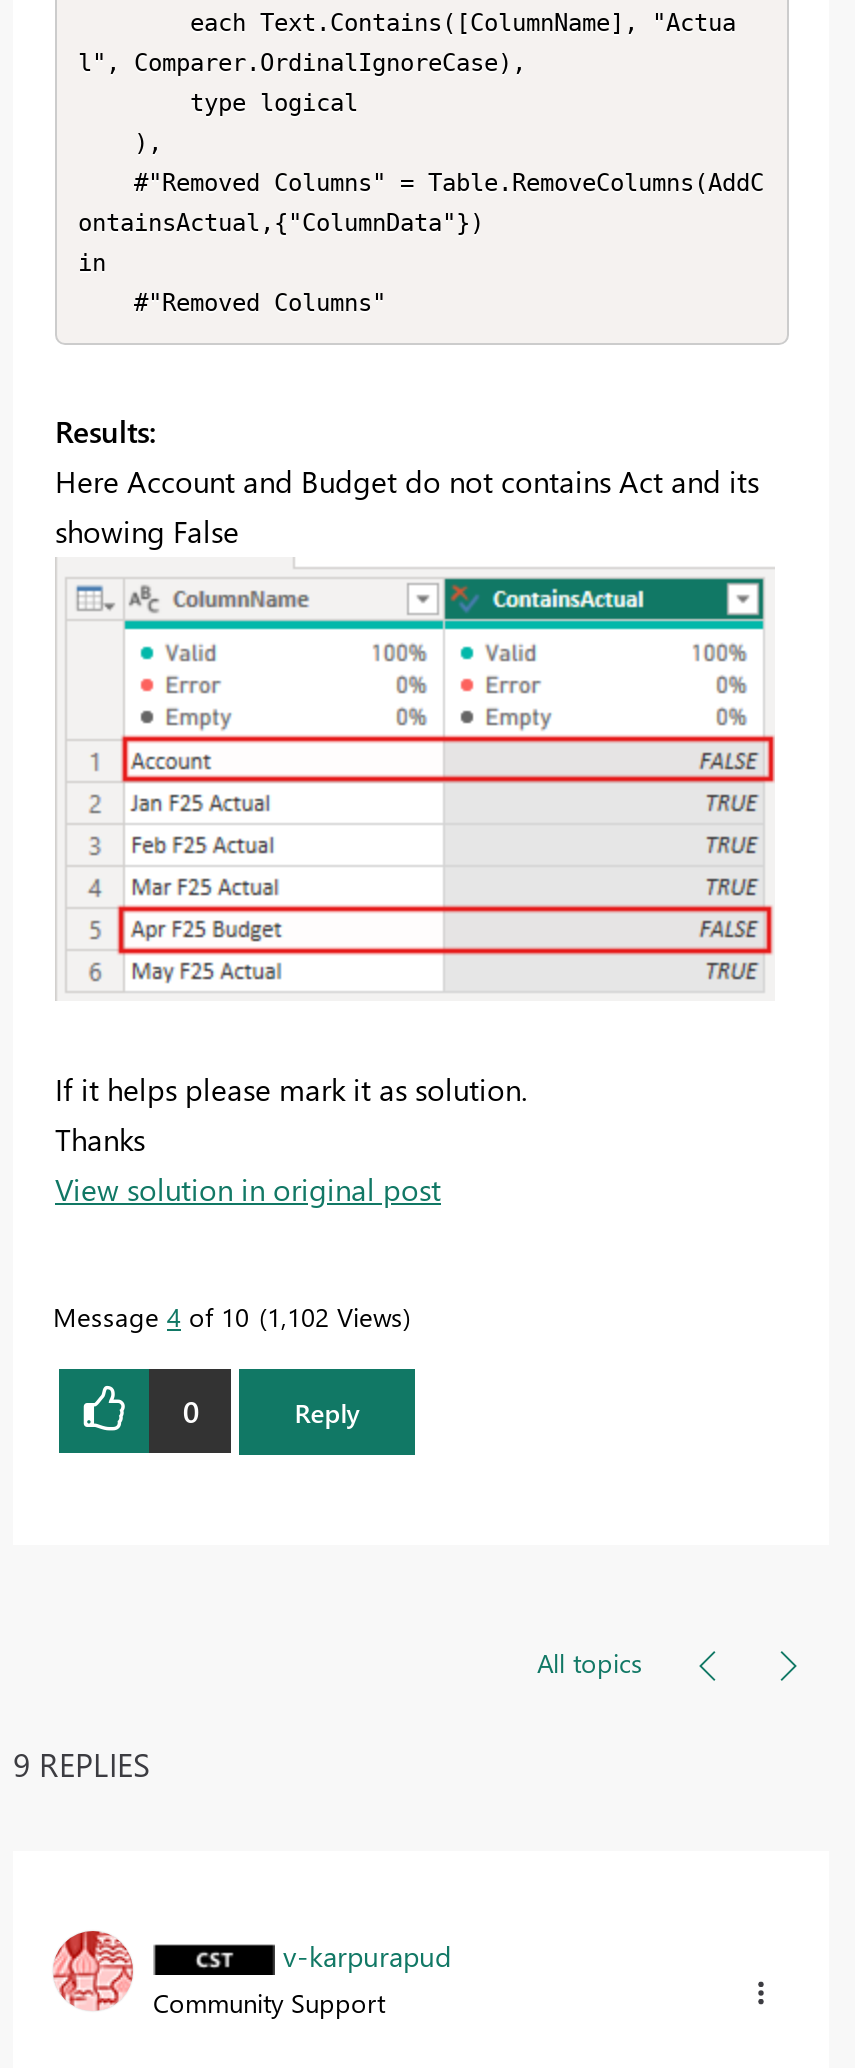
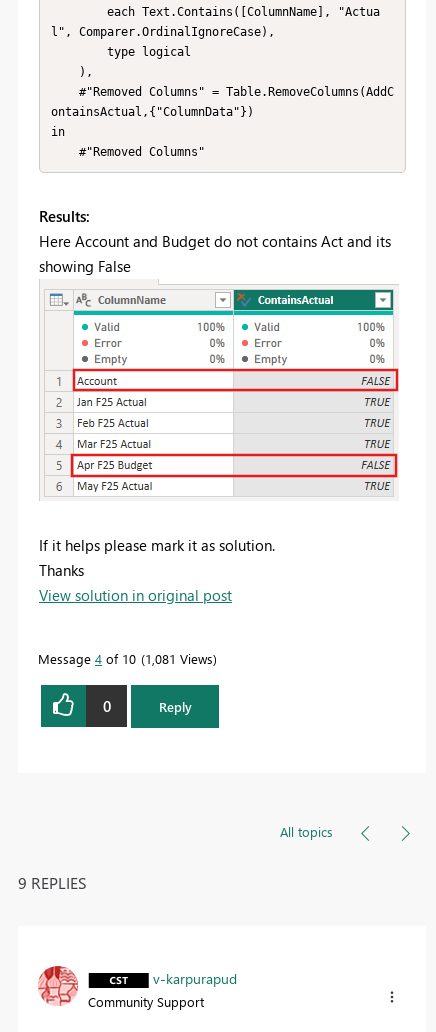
[53,1300,403,1334] Message 4 of 10 1,102 Views -> [38,650,213,667] Message 4 of 10 1,081 Views

